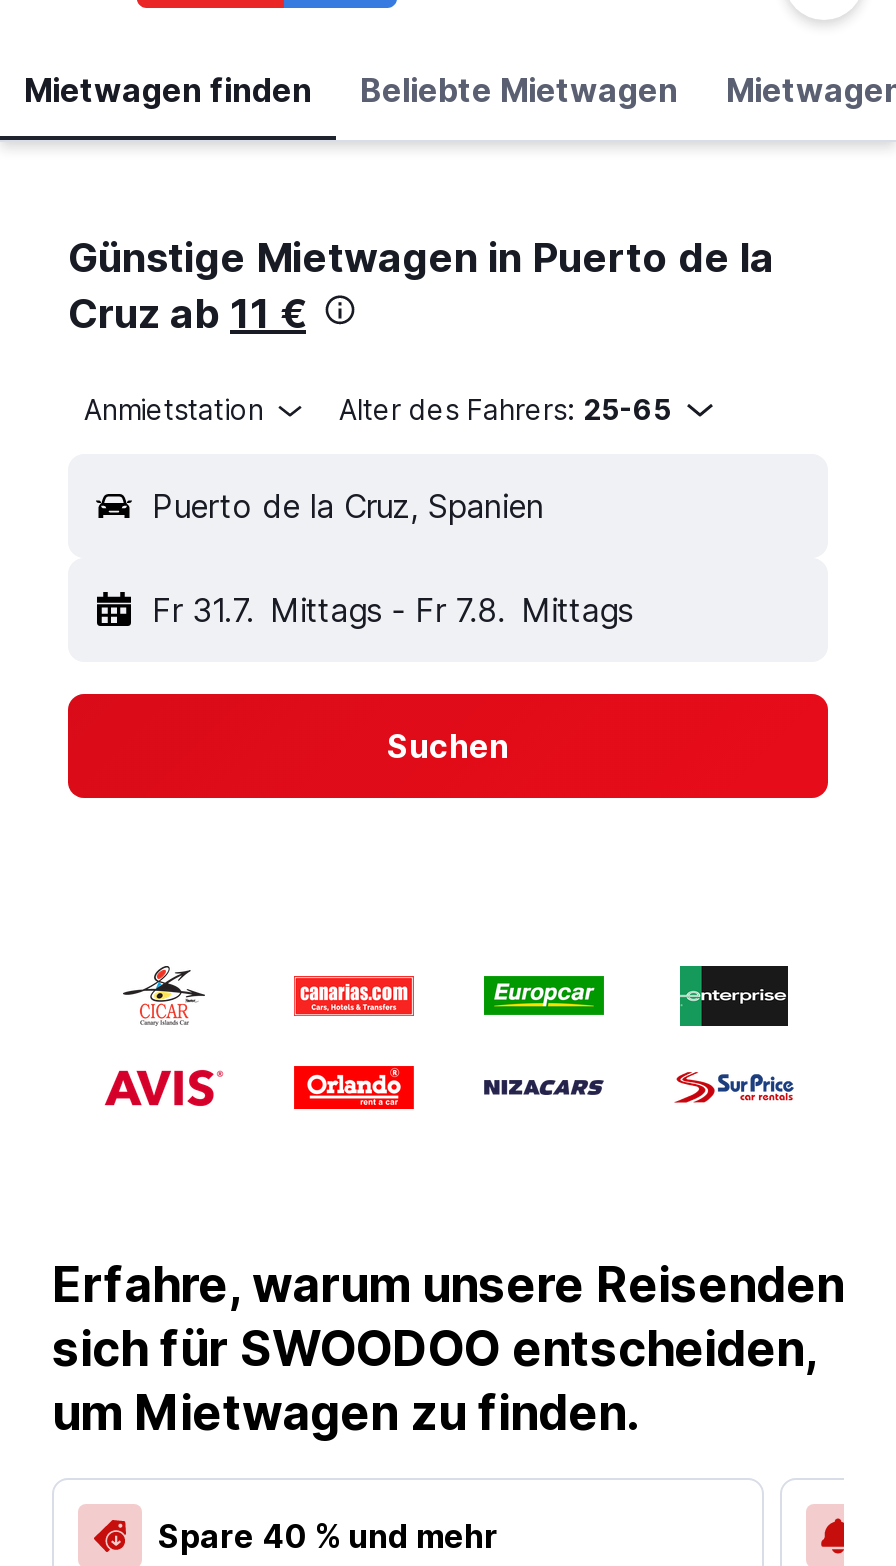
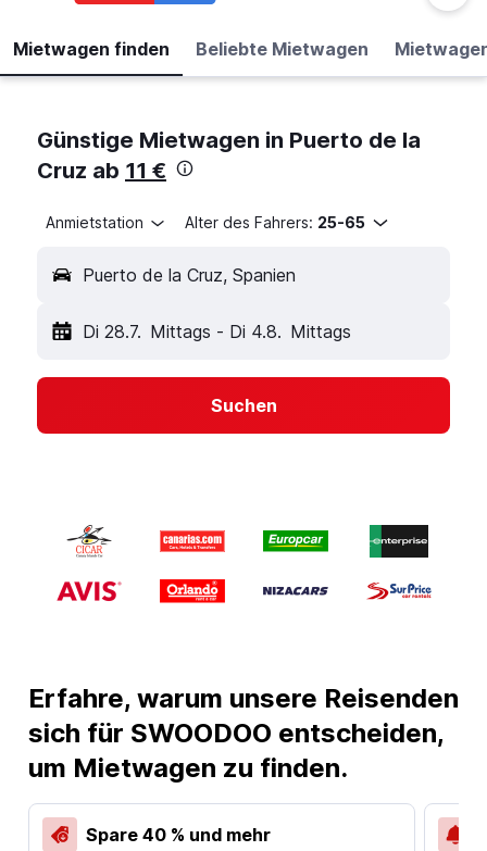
[152,590,633,630] Fr 31.7. Mittags - Fr 7.8. Mittags -> [83,321,351,342] Di 28.7. Mittags - Di 4.8. Mittags

